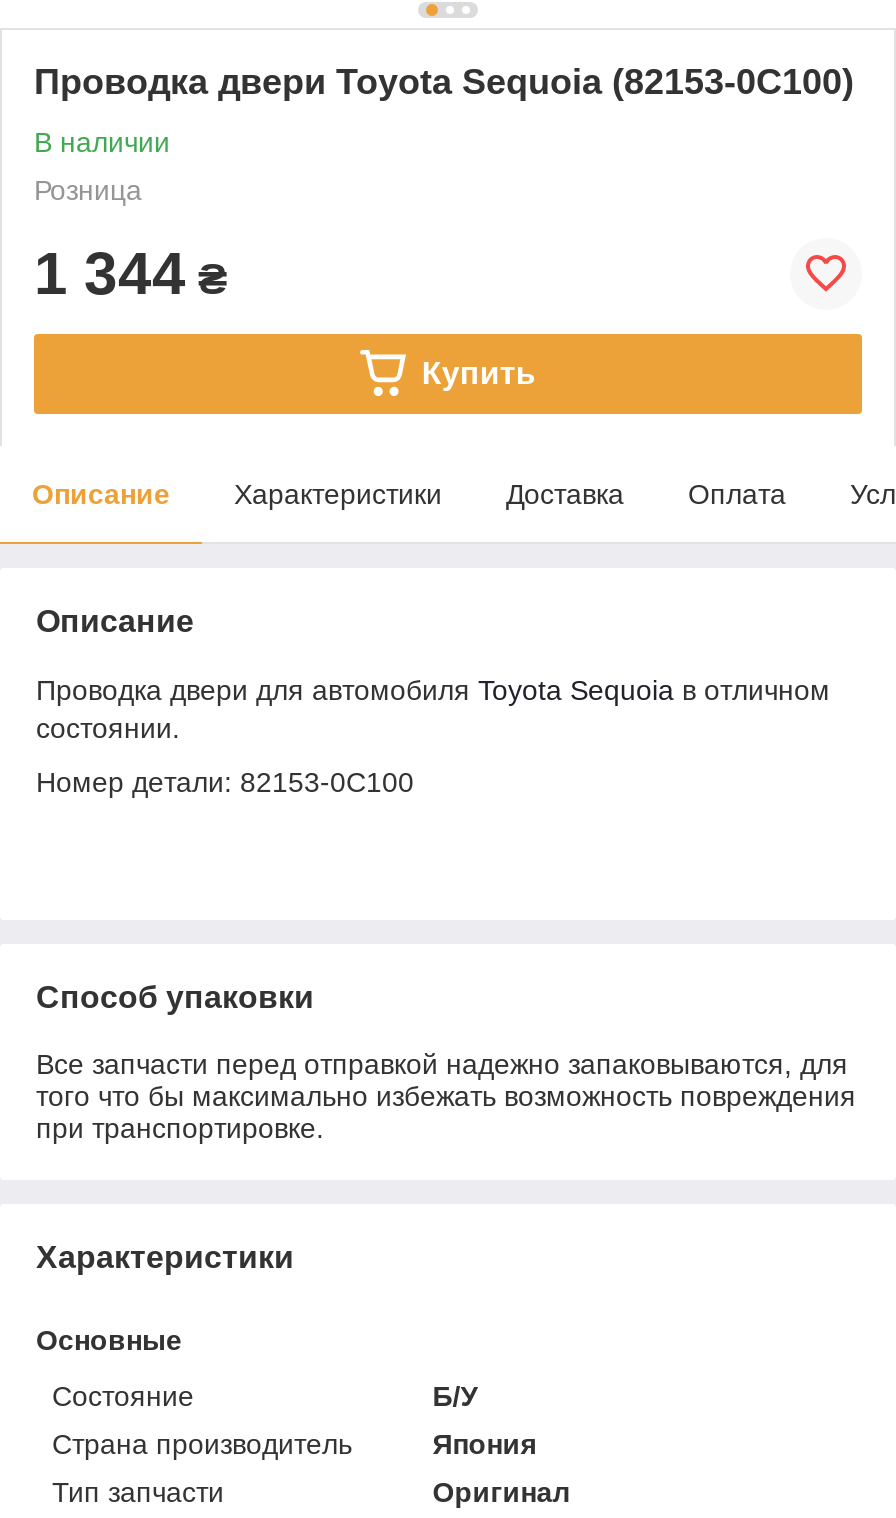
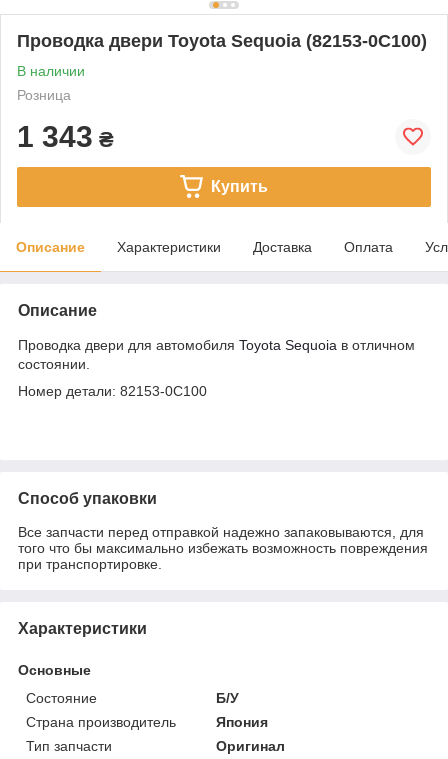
[34,240,228,306] 1 344 ₴ -> [17,120,114,153] 1 343 ₴

